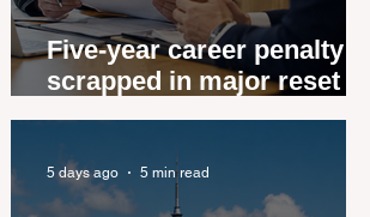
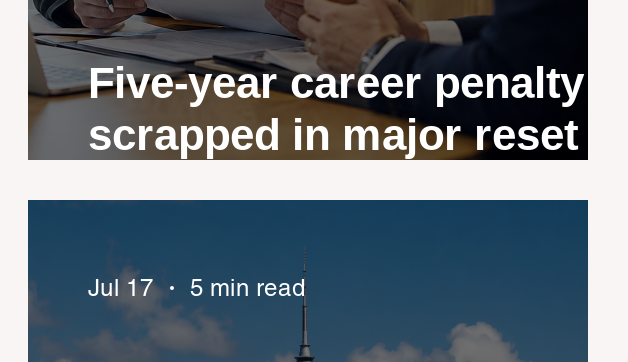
[47,165,210,182] 5 days ago 5 min read -> [88,275,306,303] Jul 17 5 min read

